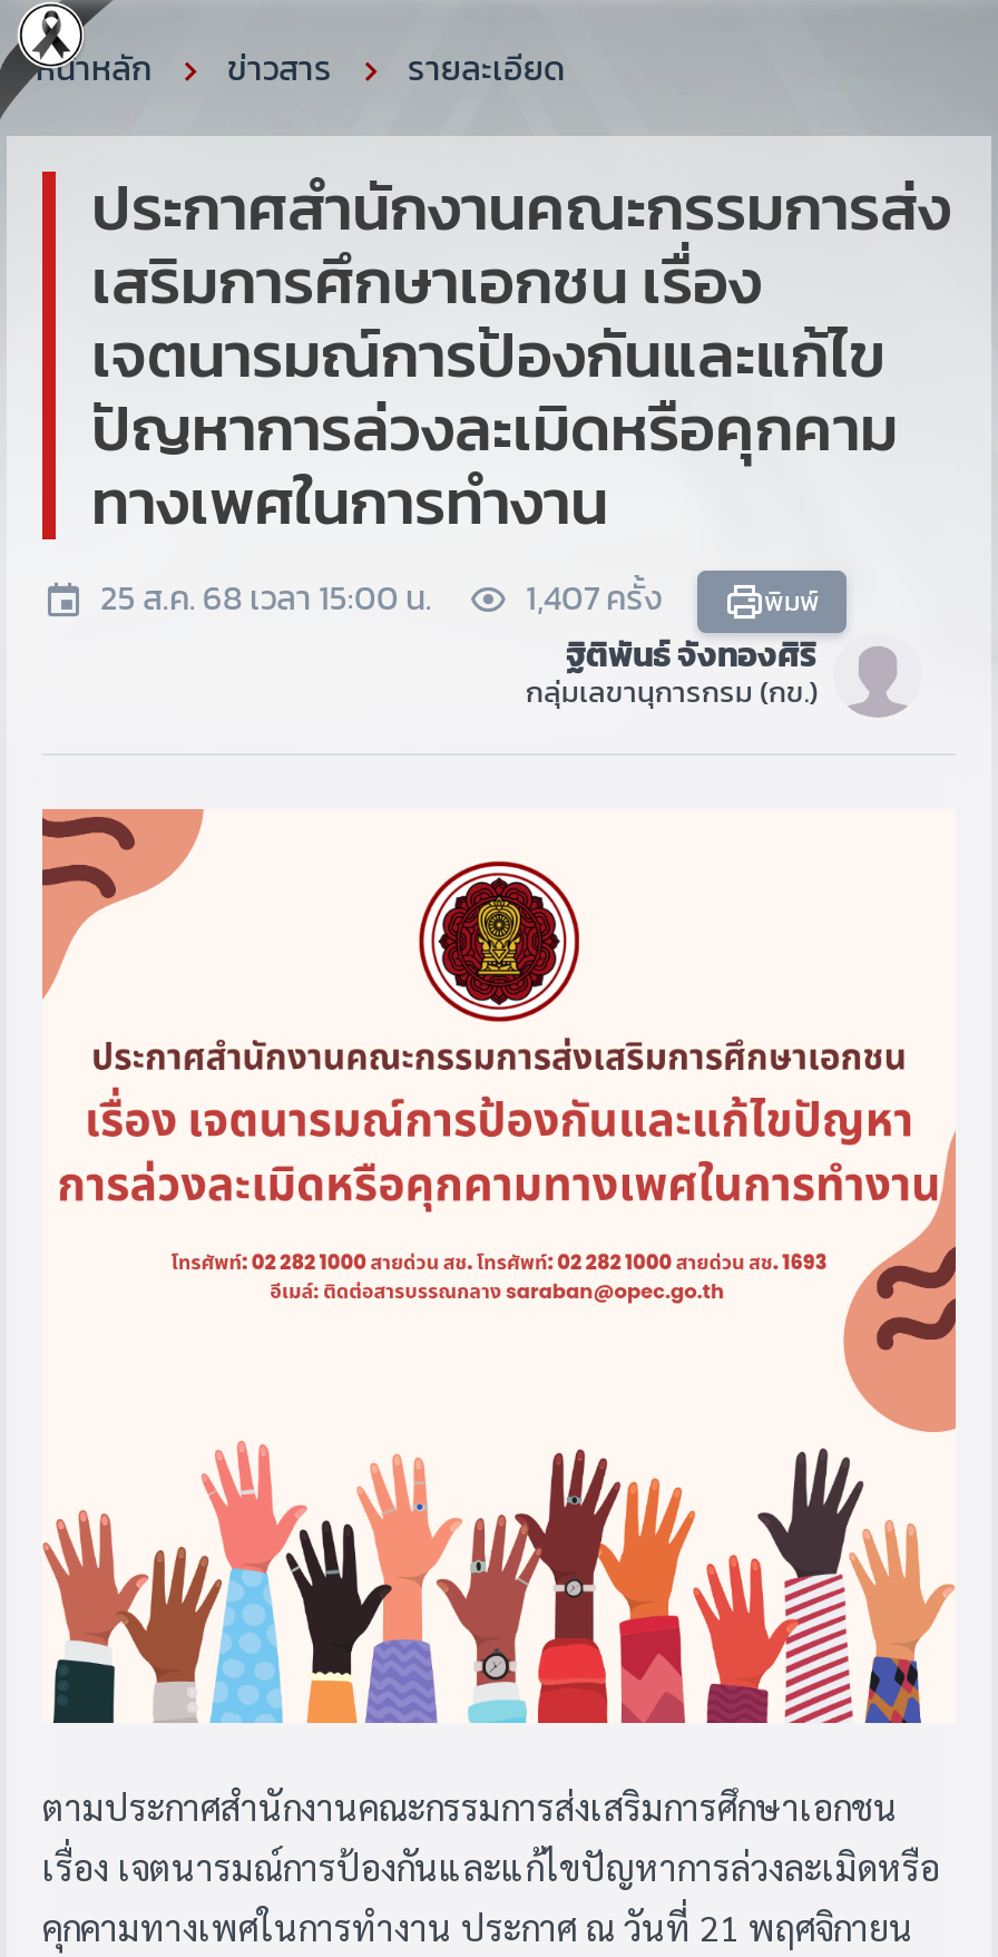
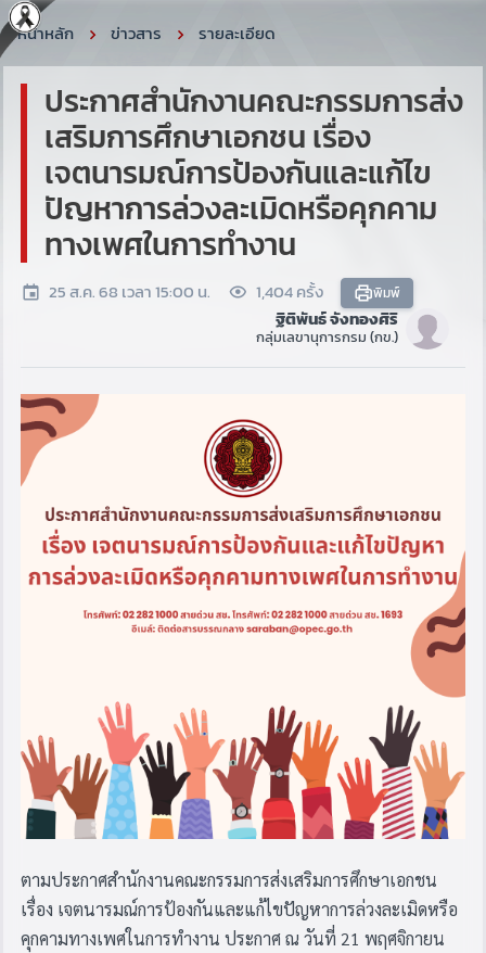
[100,572,662,623] 25 ส.ค. 68 เวลา 15:00 น. 1,407 ครั้ง -> [49,279,323,303] 25 ส.ค. 68 เวลา 15:00 น. 1,404 ครั้ง

